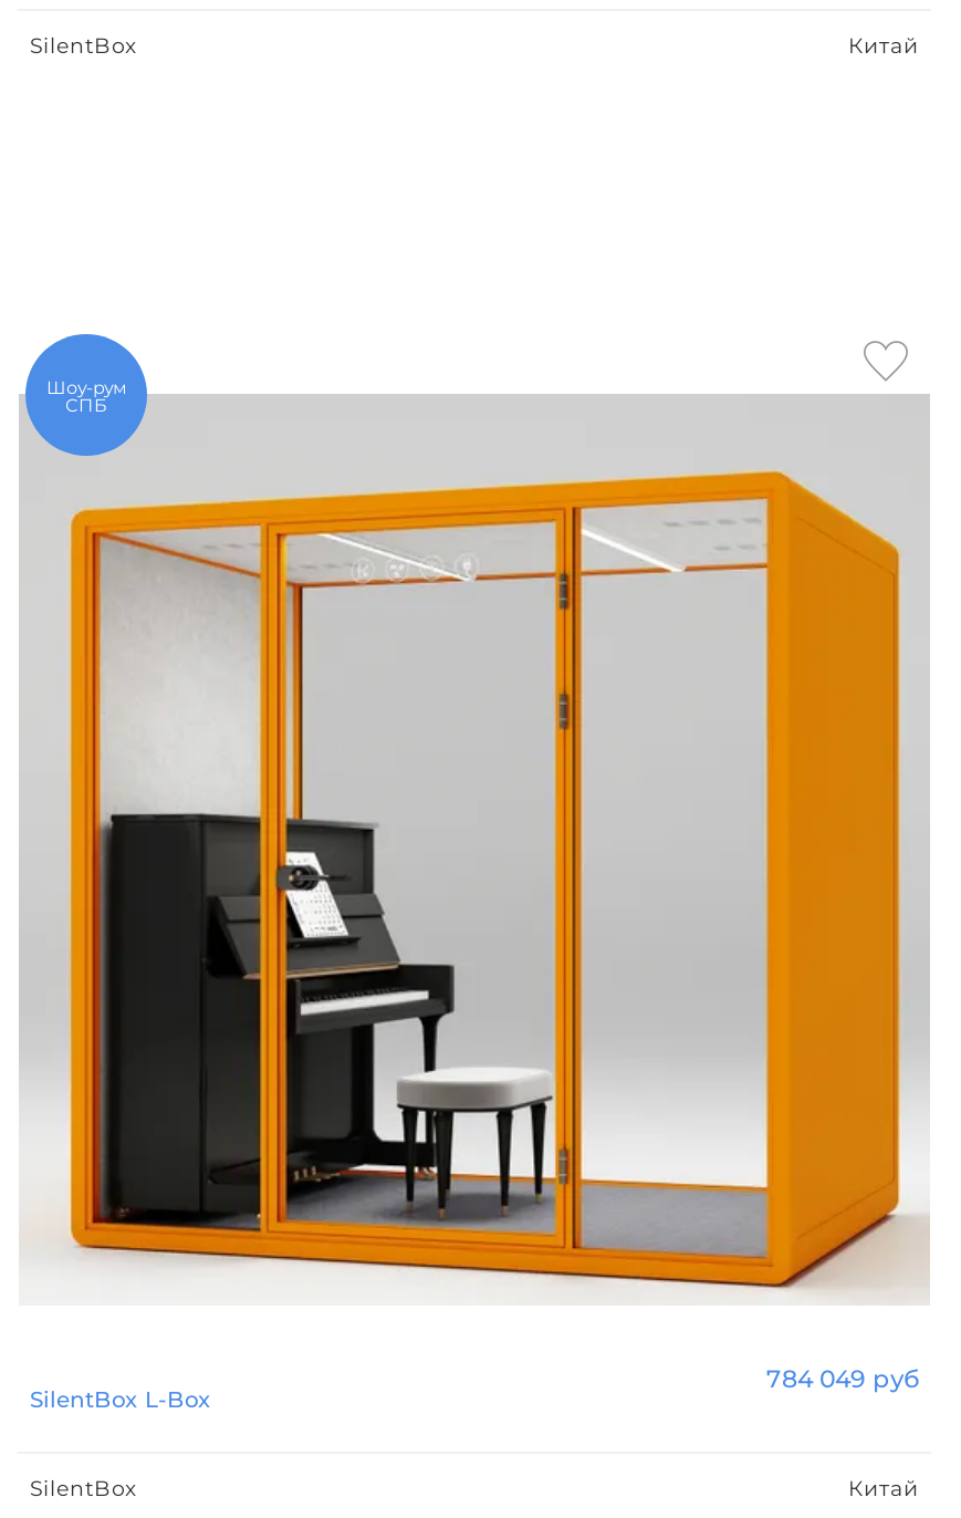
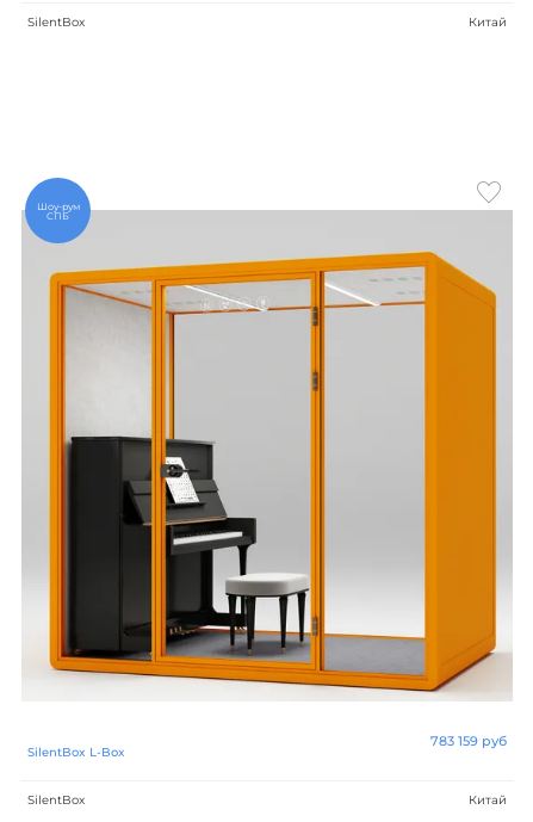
[766,1364,919,1395] 784 049 руб -> [430,733,507,750] 783 159 руб

